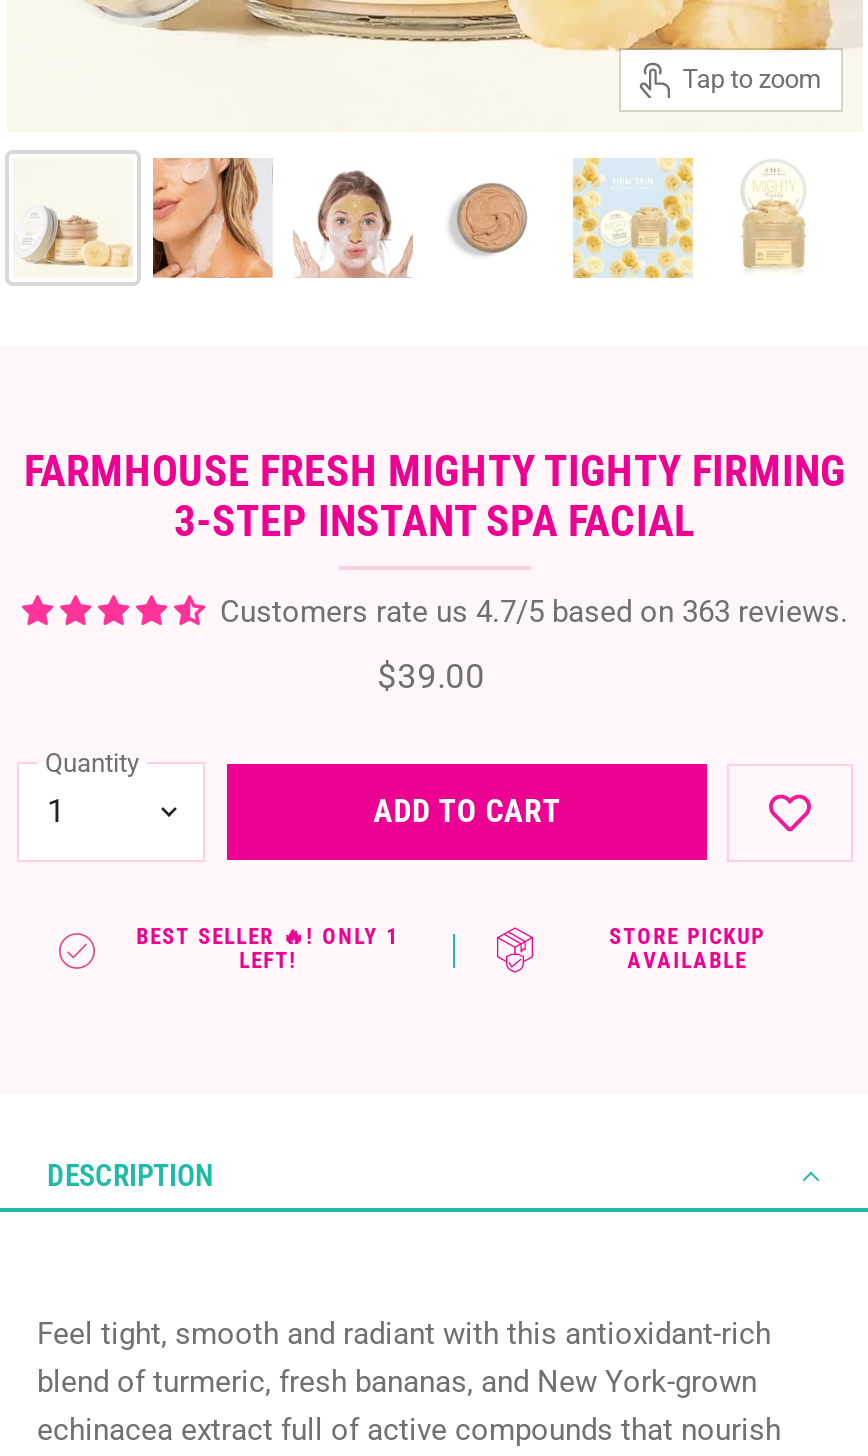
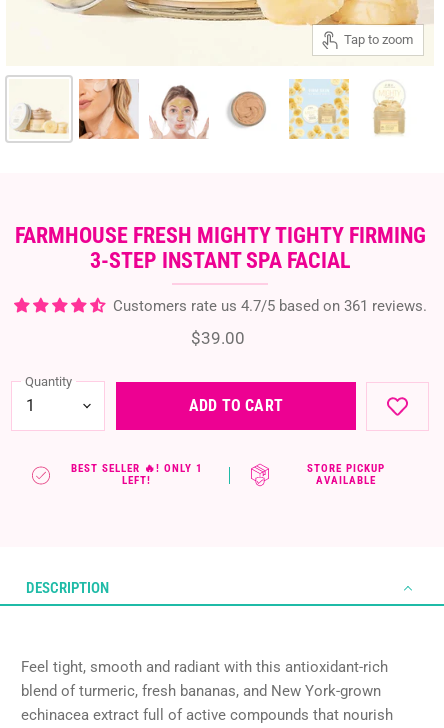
[220,594,848,630] Customers rate us 4.7/5 based on 363 reviews. -> [112,297,426,315] Customers rate us 4.7/5 based on 361 reviews.

